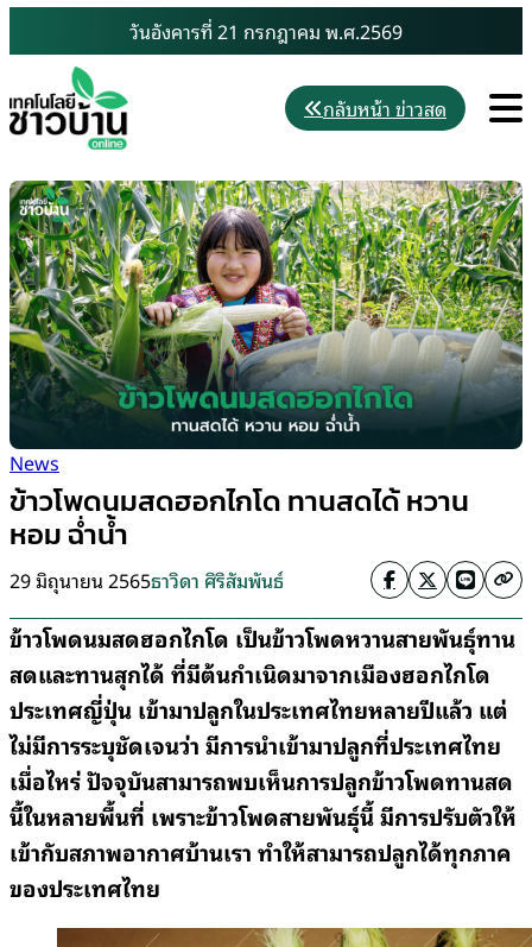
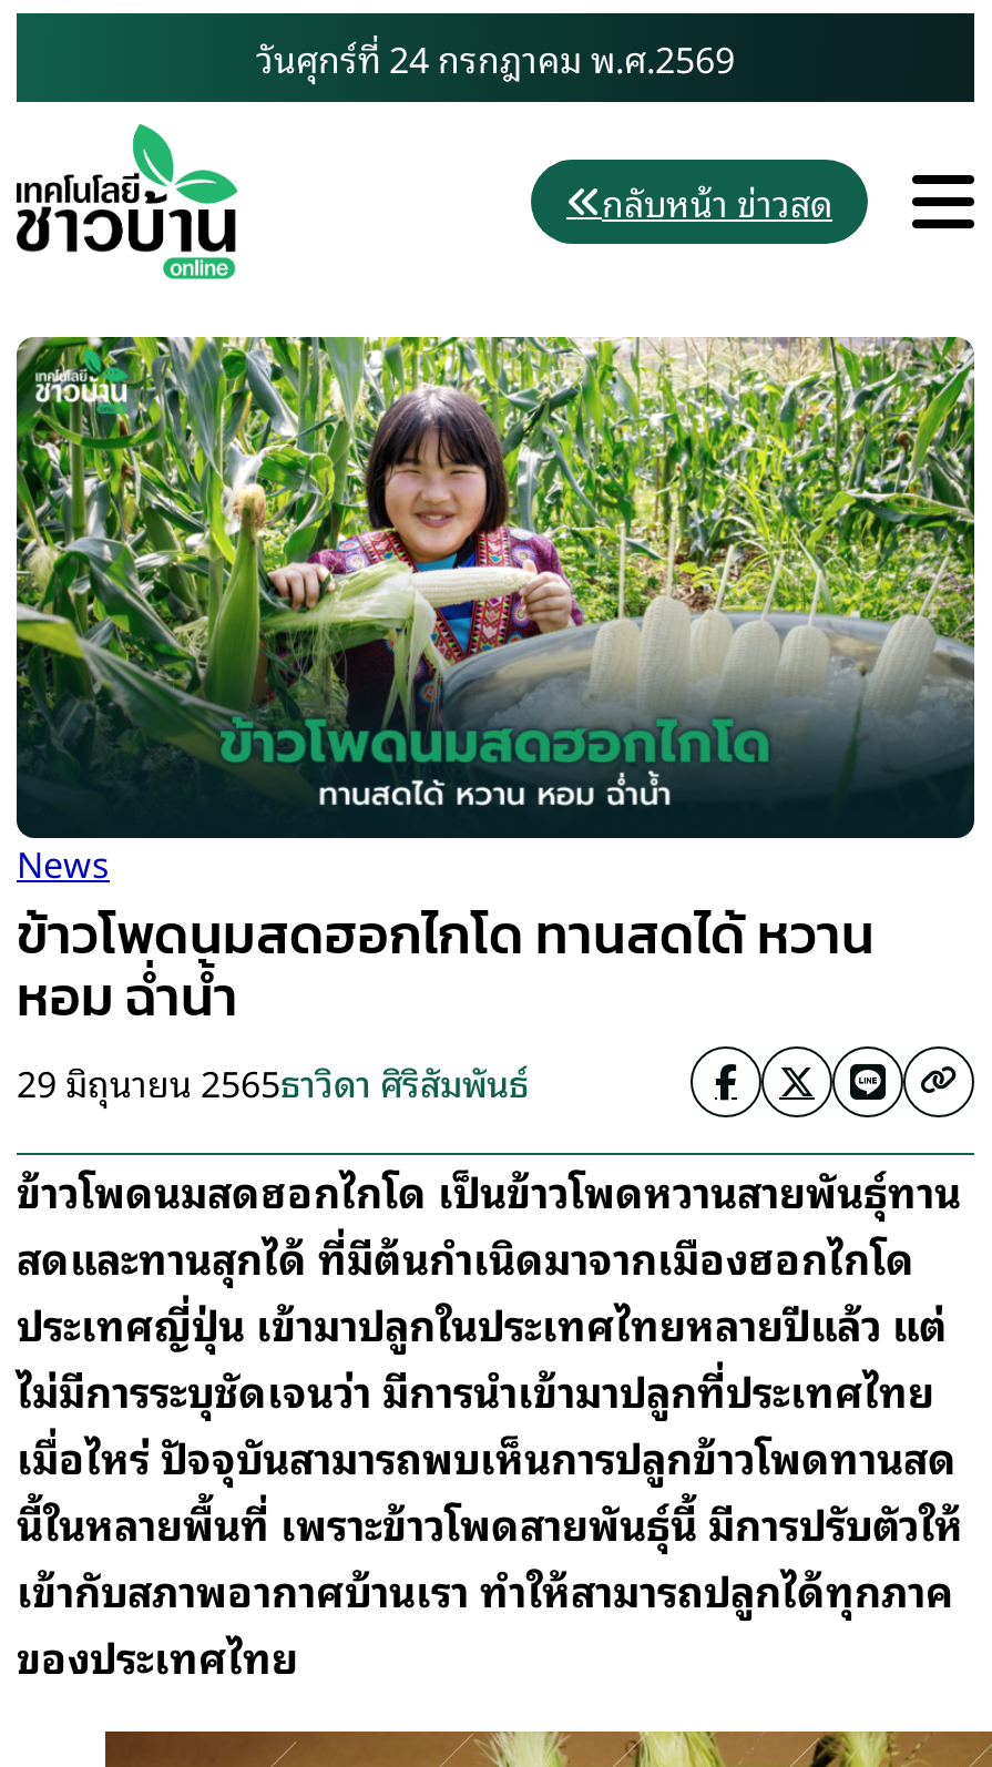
[129,15,403,46] วันอังคารที่ 21 กรกฎาคม พ.ศ.2569 -> [256,29,735,86] วันศุกร์ที่ 24 กรกฎาคม พ.ศ.2569

